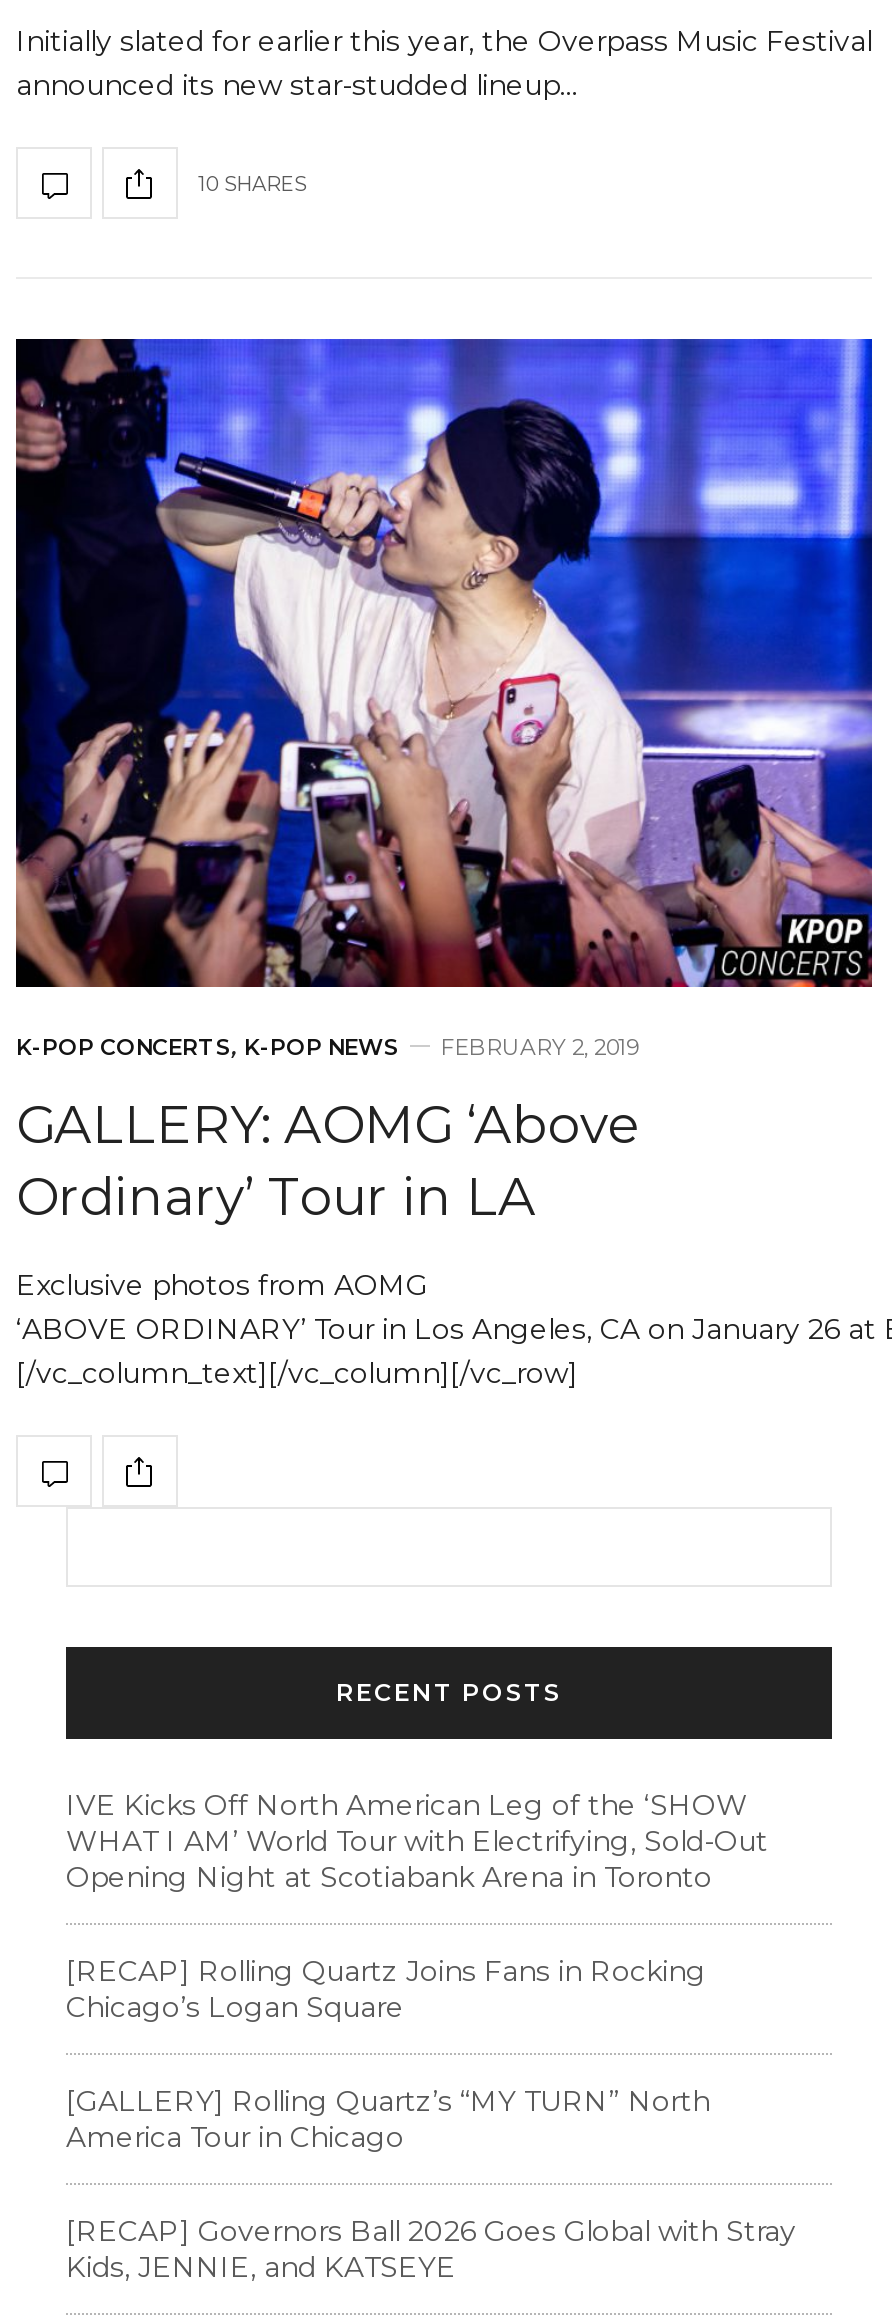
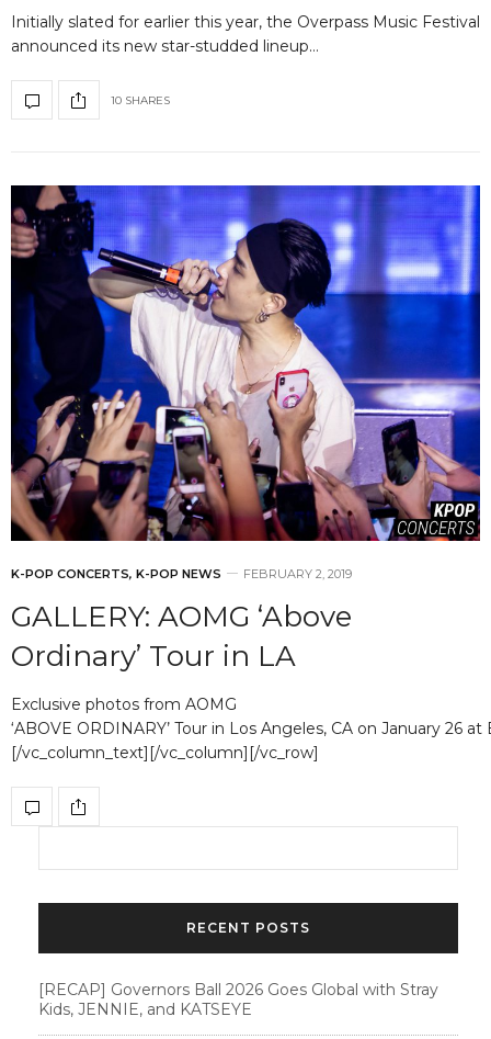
[66,1788,768,2156] IVE Kicks Off North American Leg of the ‘SHOW | WHAT I AM’ World Tour with Electrifying, Sold-Out | Opening Night at Scotiabank Arena in Toronto | [RECAP] Rolling Quartz Joins Fans in Rocking | Chicago’s Logan Square | [GALLERY] Rolling Quartz’s “MY TURN” North | America Tour in Chicago -> none

